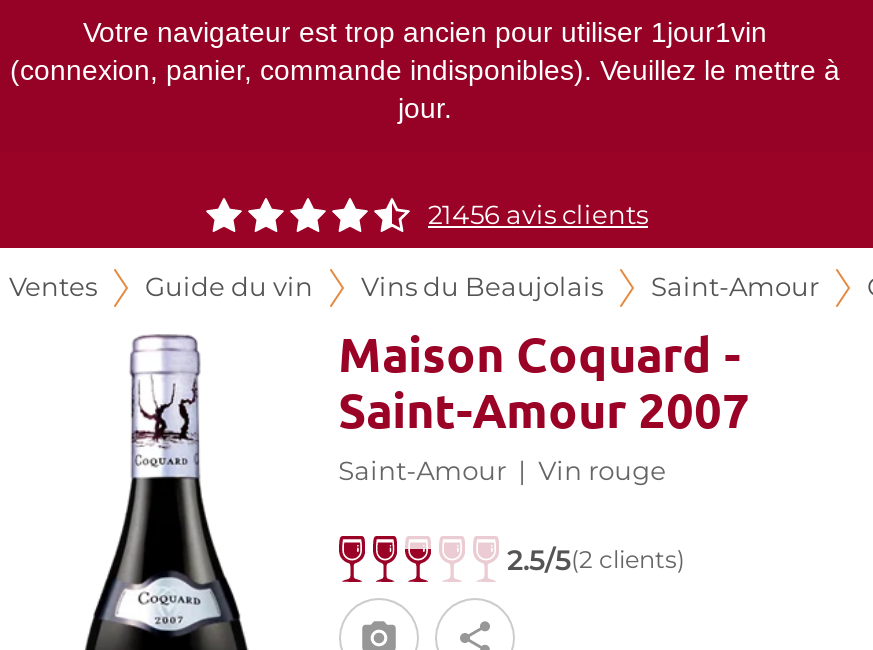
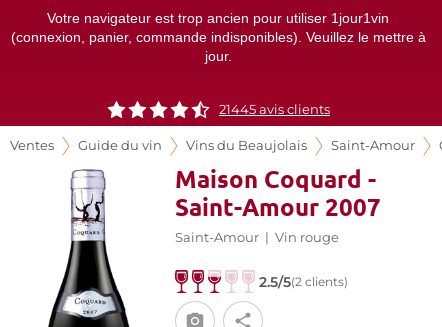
[428,200,648,230] 21456 avis clients -> [219,102,330,117] 21445 avis clients

